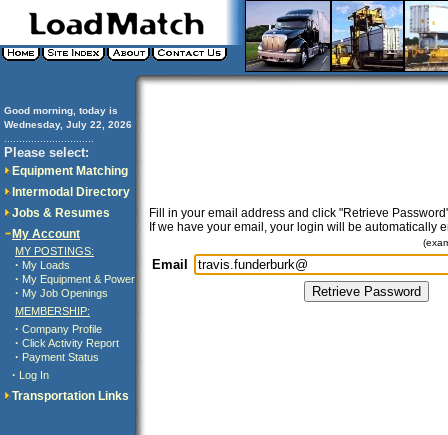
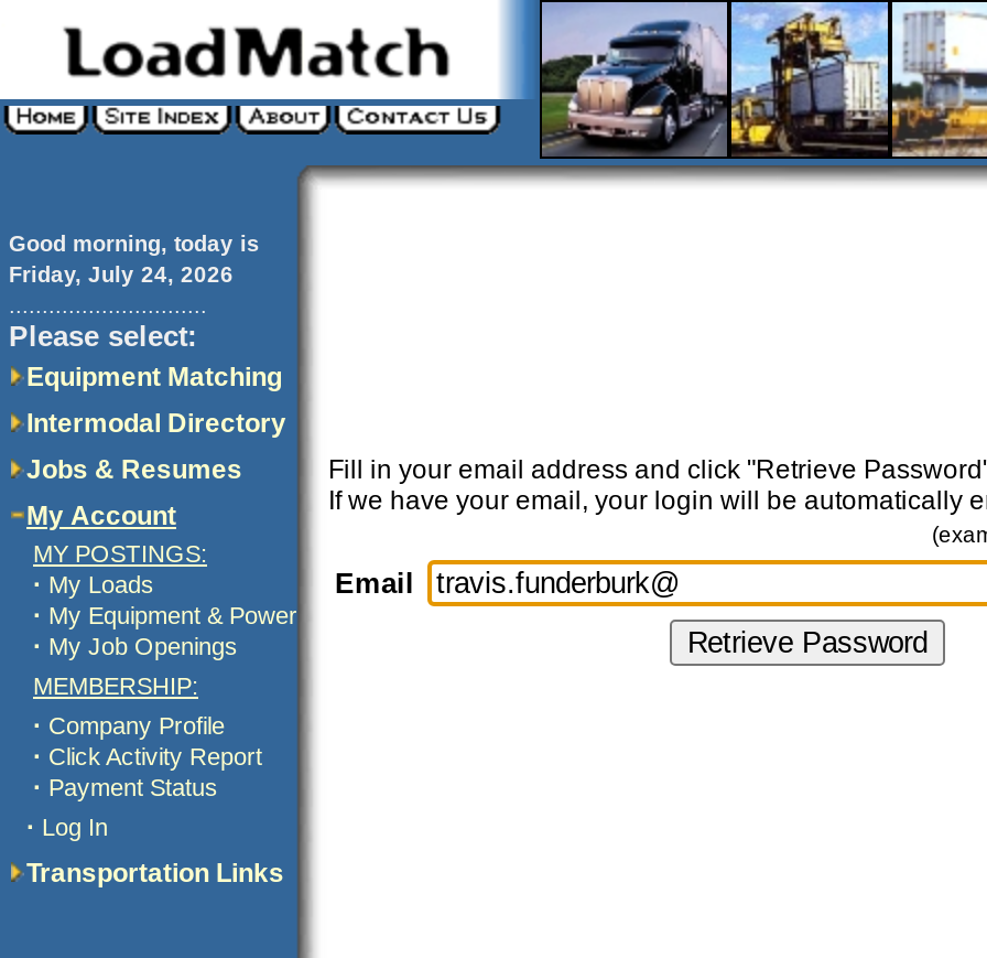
[4,119,132,130] Wednesday, July 22, 2026 -> [9,262,234,287] Friday, July 24, 2026

